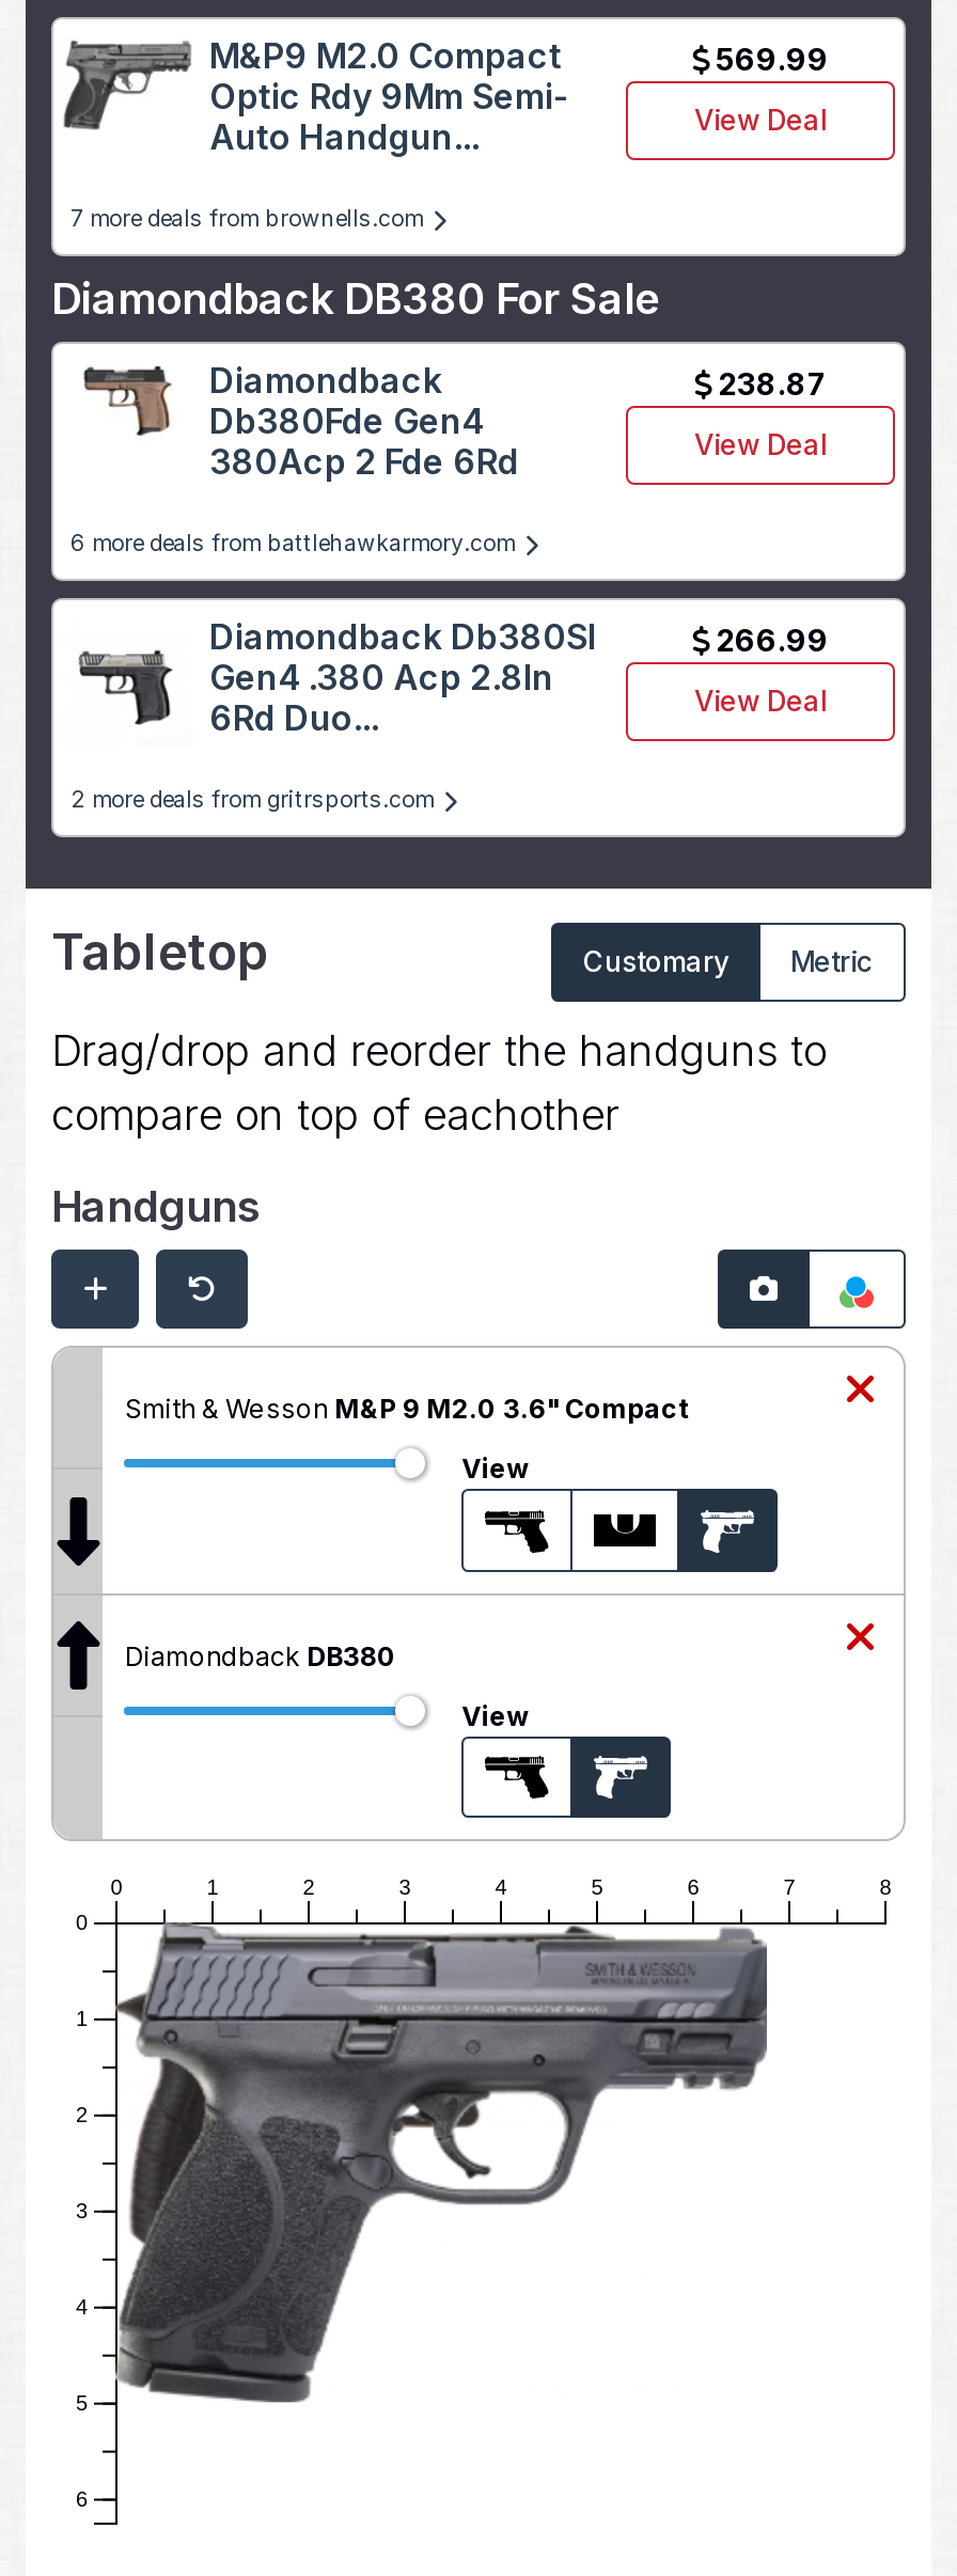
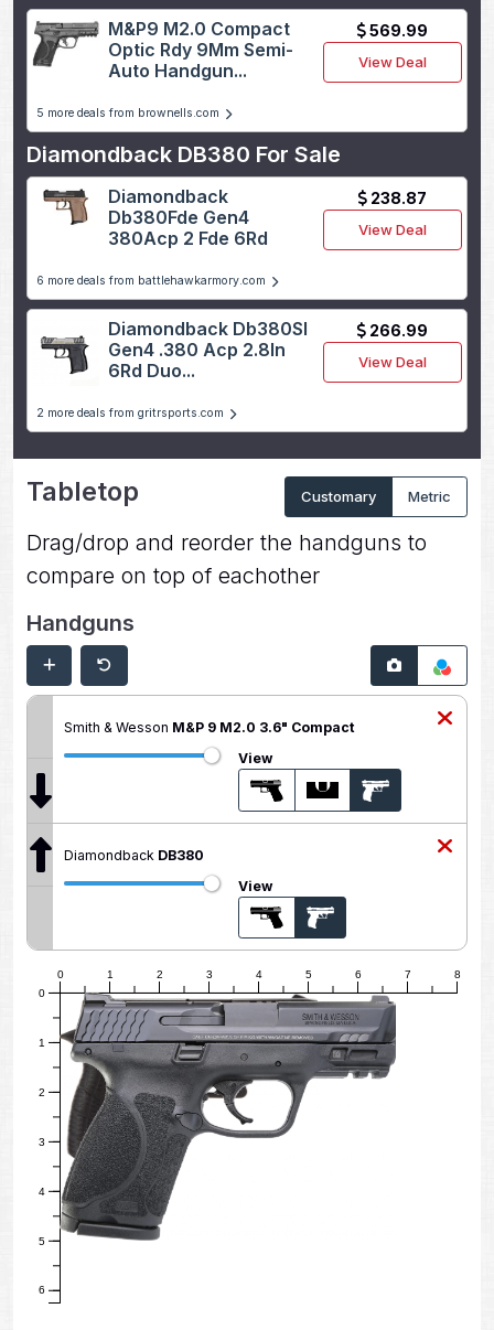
[70,205,429,233] 7 more deals from brownells.com -> [36,106,223,120] 5 more deals from brownells.com

